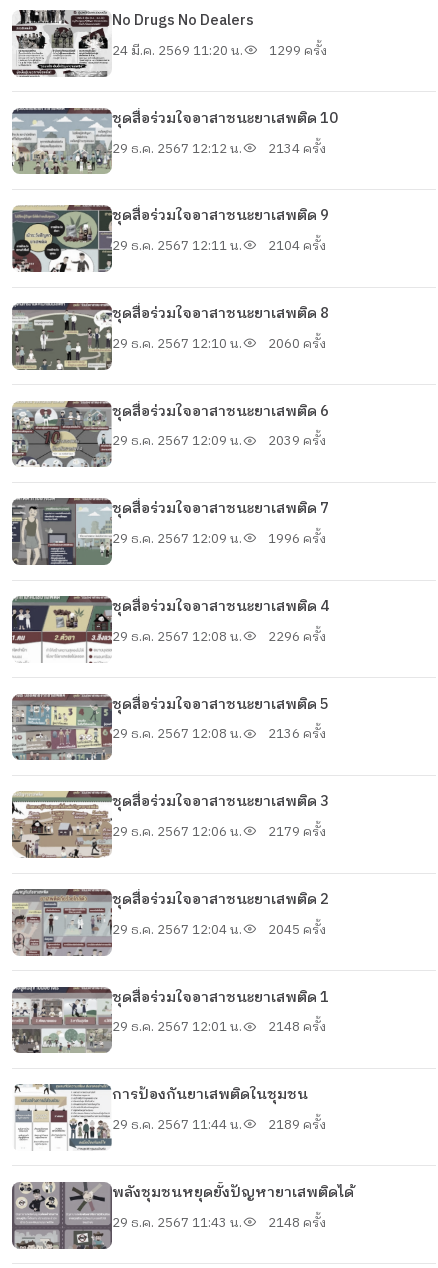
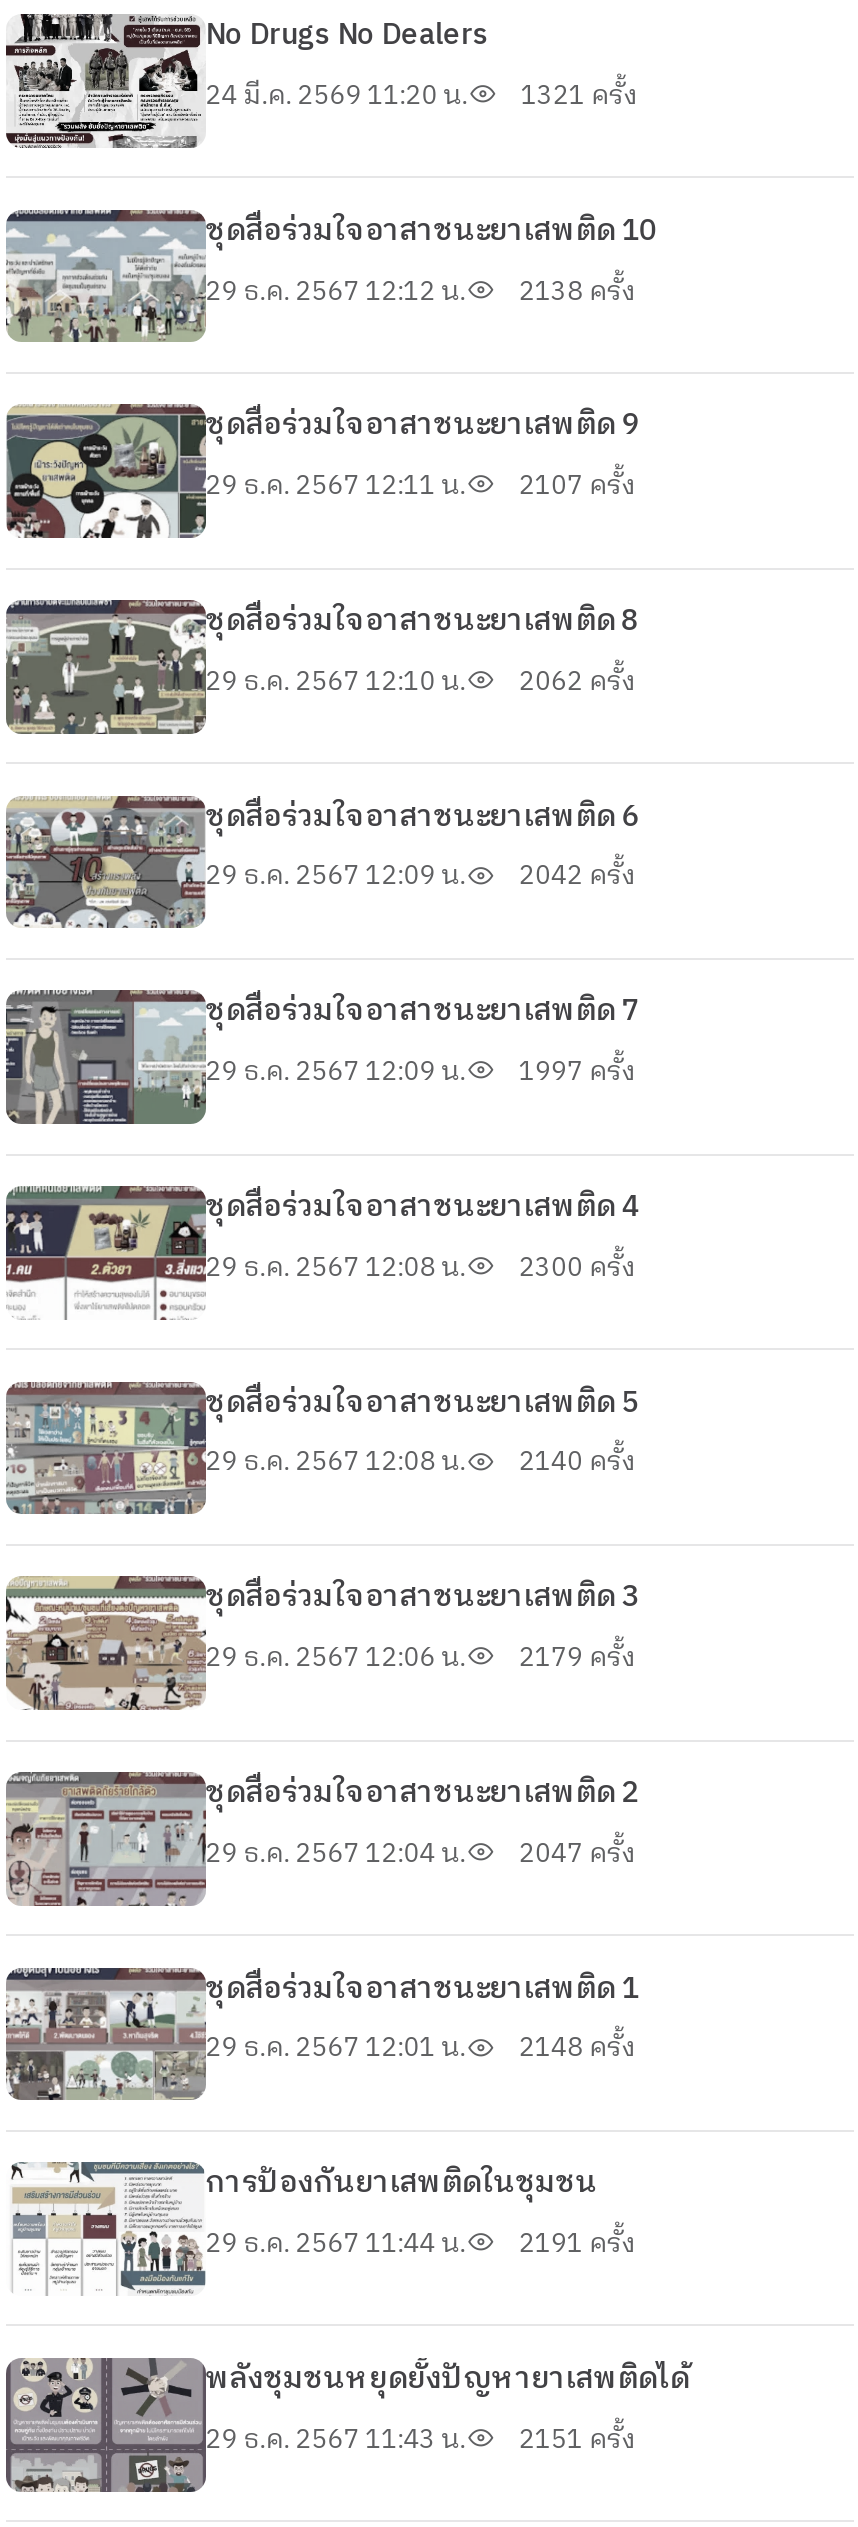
[112,40,327,62] 24 มี.ค. 2569 11:20 น. 1299 ครั้ง -> [205,74,637,118] 24 มี.ค. 2569 11:20 น. 1321 ครั้ง
[268,137,326,159] 2134 ครั้ง -> [519,269,635,313] 2138 ครั้ง
[268,235,326,257] 2104 ครั้ง -> [519,464,635,508] 2107 ครั้ง
[112,333,326,355] 29 ธ.ค. 2567 12:10 น. 2060 ครั้ง -> [205,660,635,704] 29 ธ.ค. 2567 12:10 น. 2062 ครั้ง
[112,430,326,452] 29 ธ.ค. 2567 12:09 น. 2039 ครั้ง -> [205,855,635,899] 29 ธ.ค. 2567 12:09 น. 2042 ครั้ง
[268,528,326,550] 1996 ครั้ง -> [519,1050,635,1094] 1997 ครั้ง
[268,626,326,648] 2296 ครั้ง -> [519,1246,635,1290] 2300 ครั้ง
[268,723,326,745] 2136 ครั้ง -> [519,1441,635,1485] 2140 ครั้ง
[268,919,326,941] 2045 ครั้ง -> [519,1832,635,1876] 2047 ครั้ง
[112,1114,326,1136] 29 ธ.ค. 2567 11:44 น. 2189 ครั้ง -> [205,2222,635,2266] 29 ธ.ค. 2567 11:44 น. 2191 ครั้ง
[268,1212,326,1234] 2148 ครั้ง -> [519,2417,635,2461] 2151 ครั้ง

